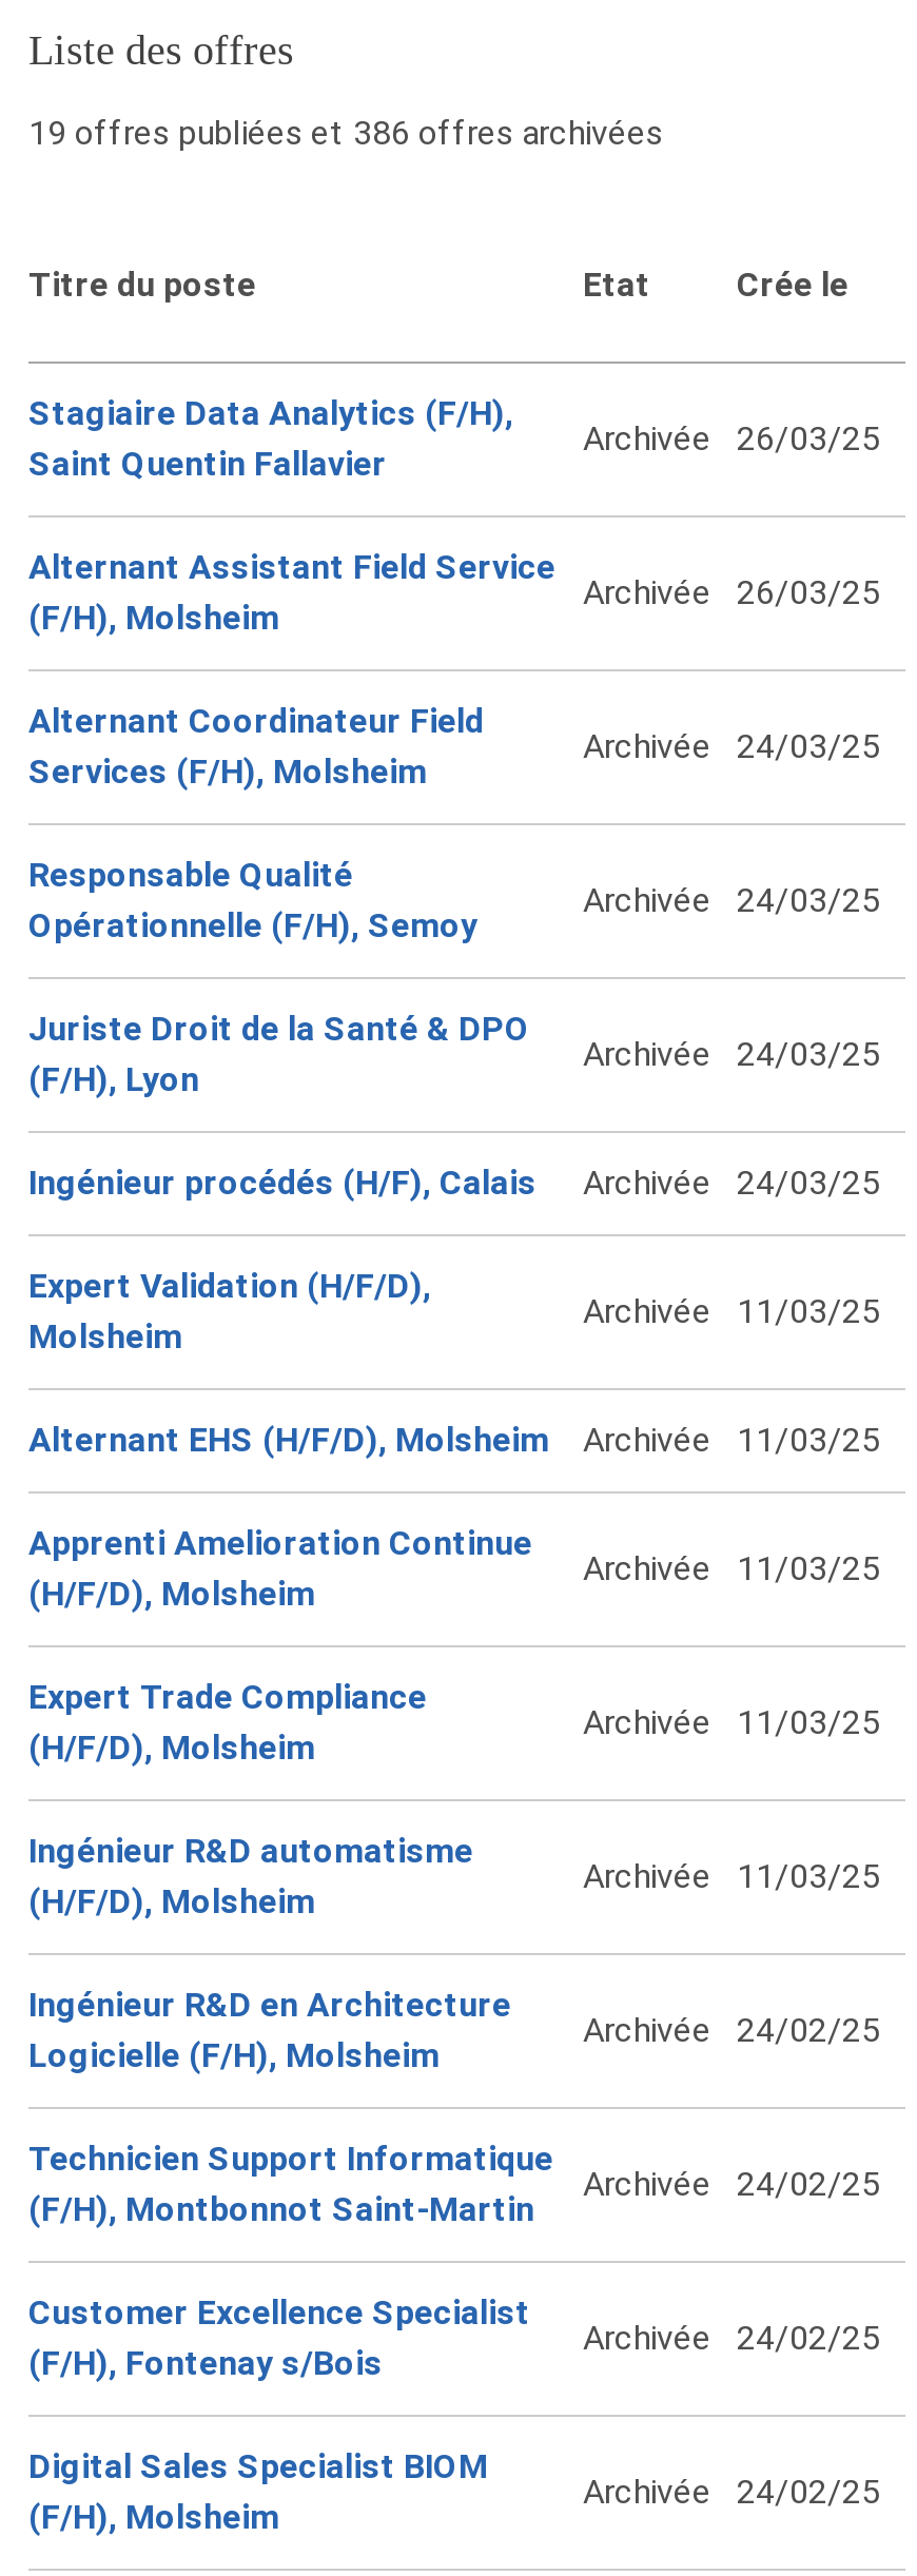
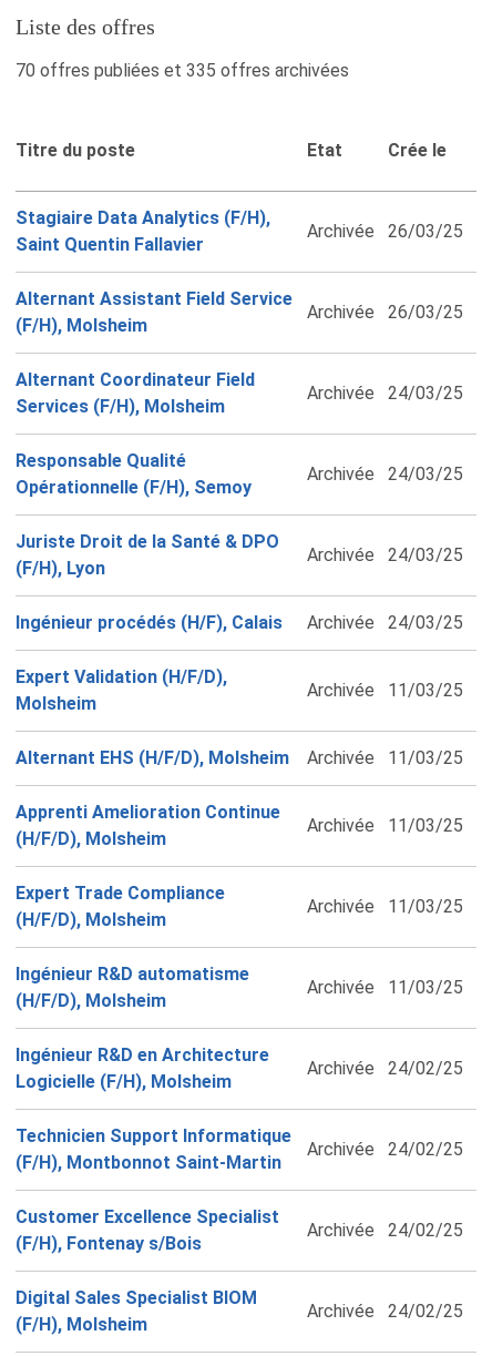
[28,114,663,154] 19 offres publiées et 386 offres archivées -> [16,60,349,81] 70 offres publiées et 335 offres archivées

